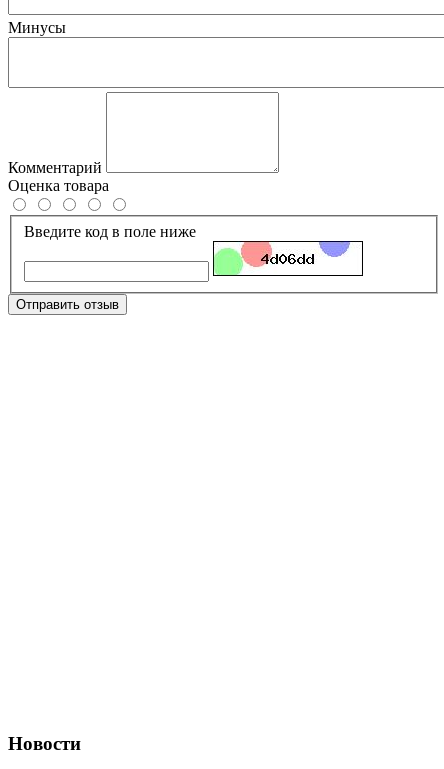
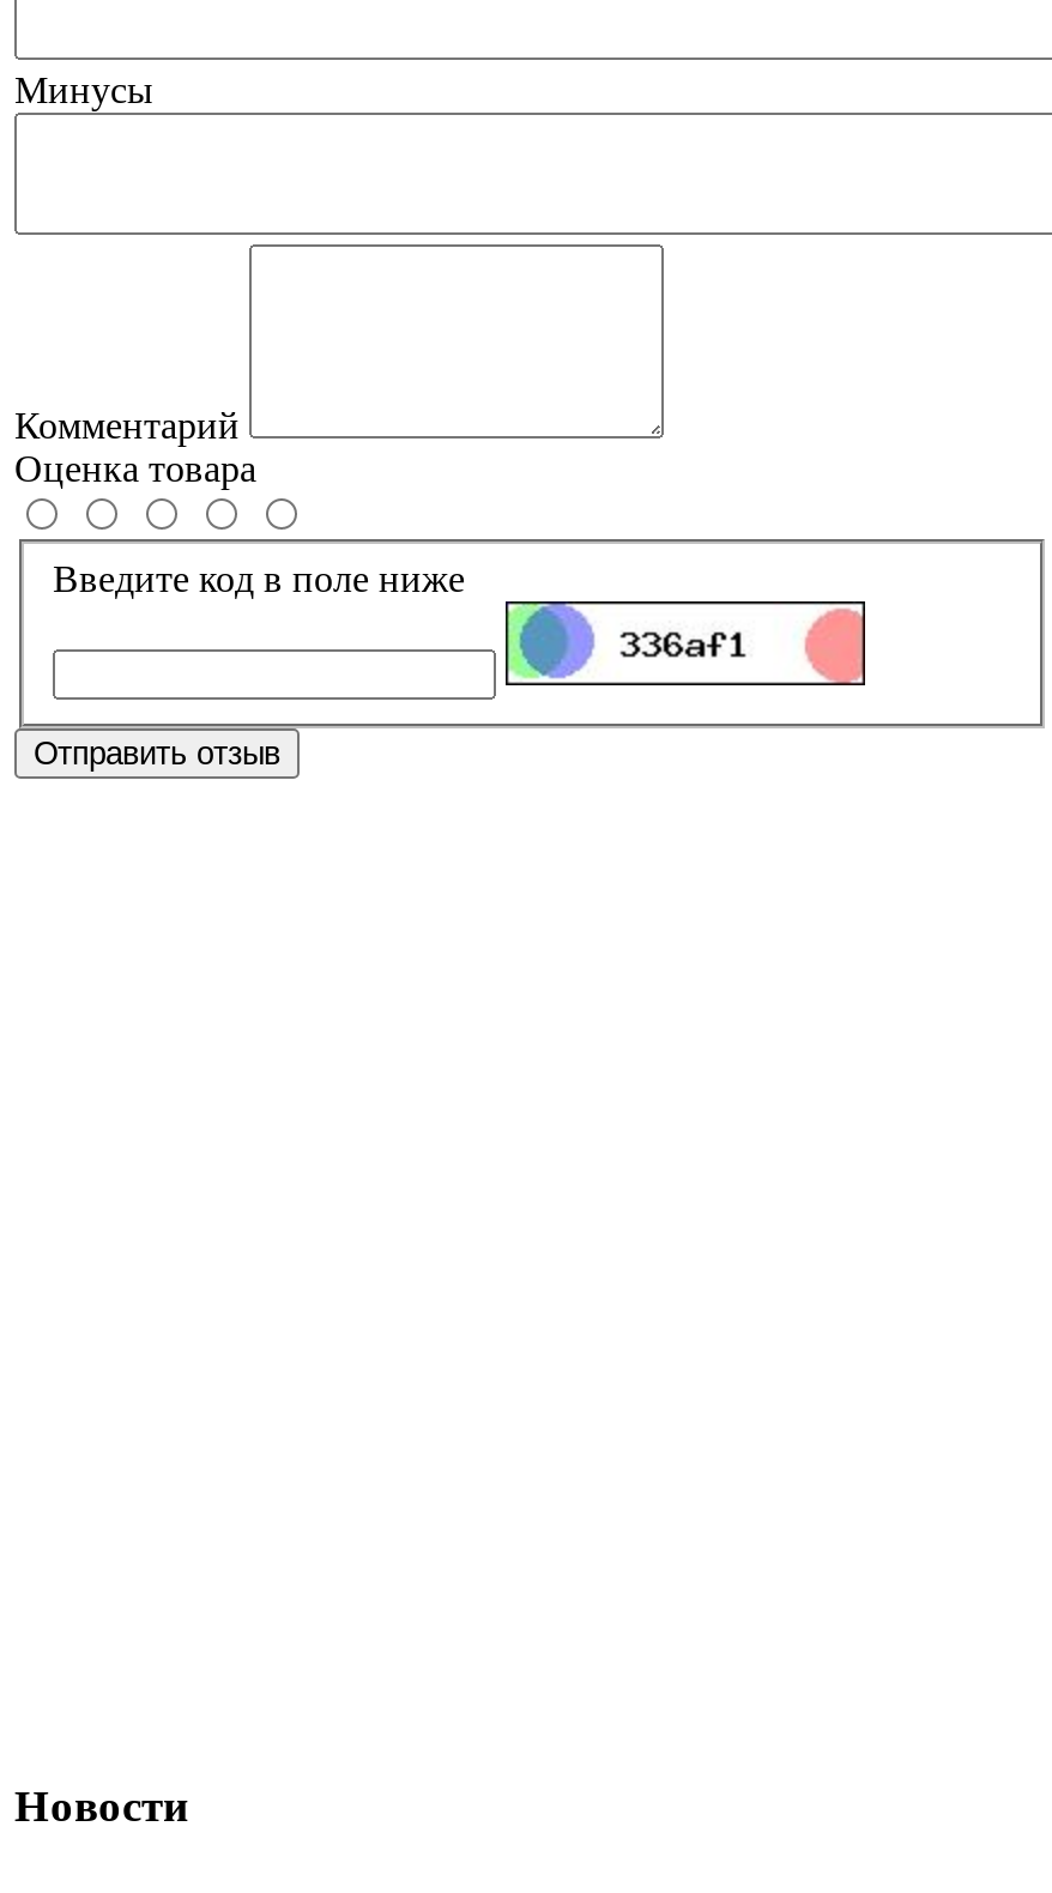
[213,240,363,276] [image] -> [506,599,865,685] [image]

